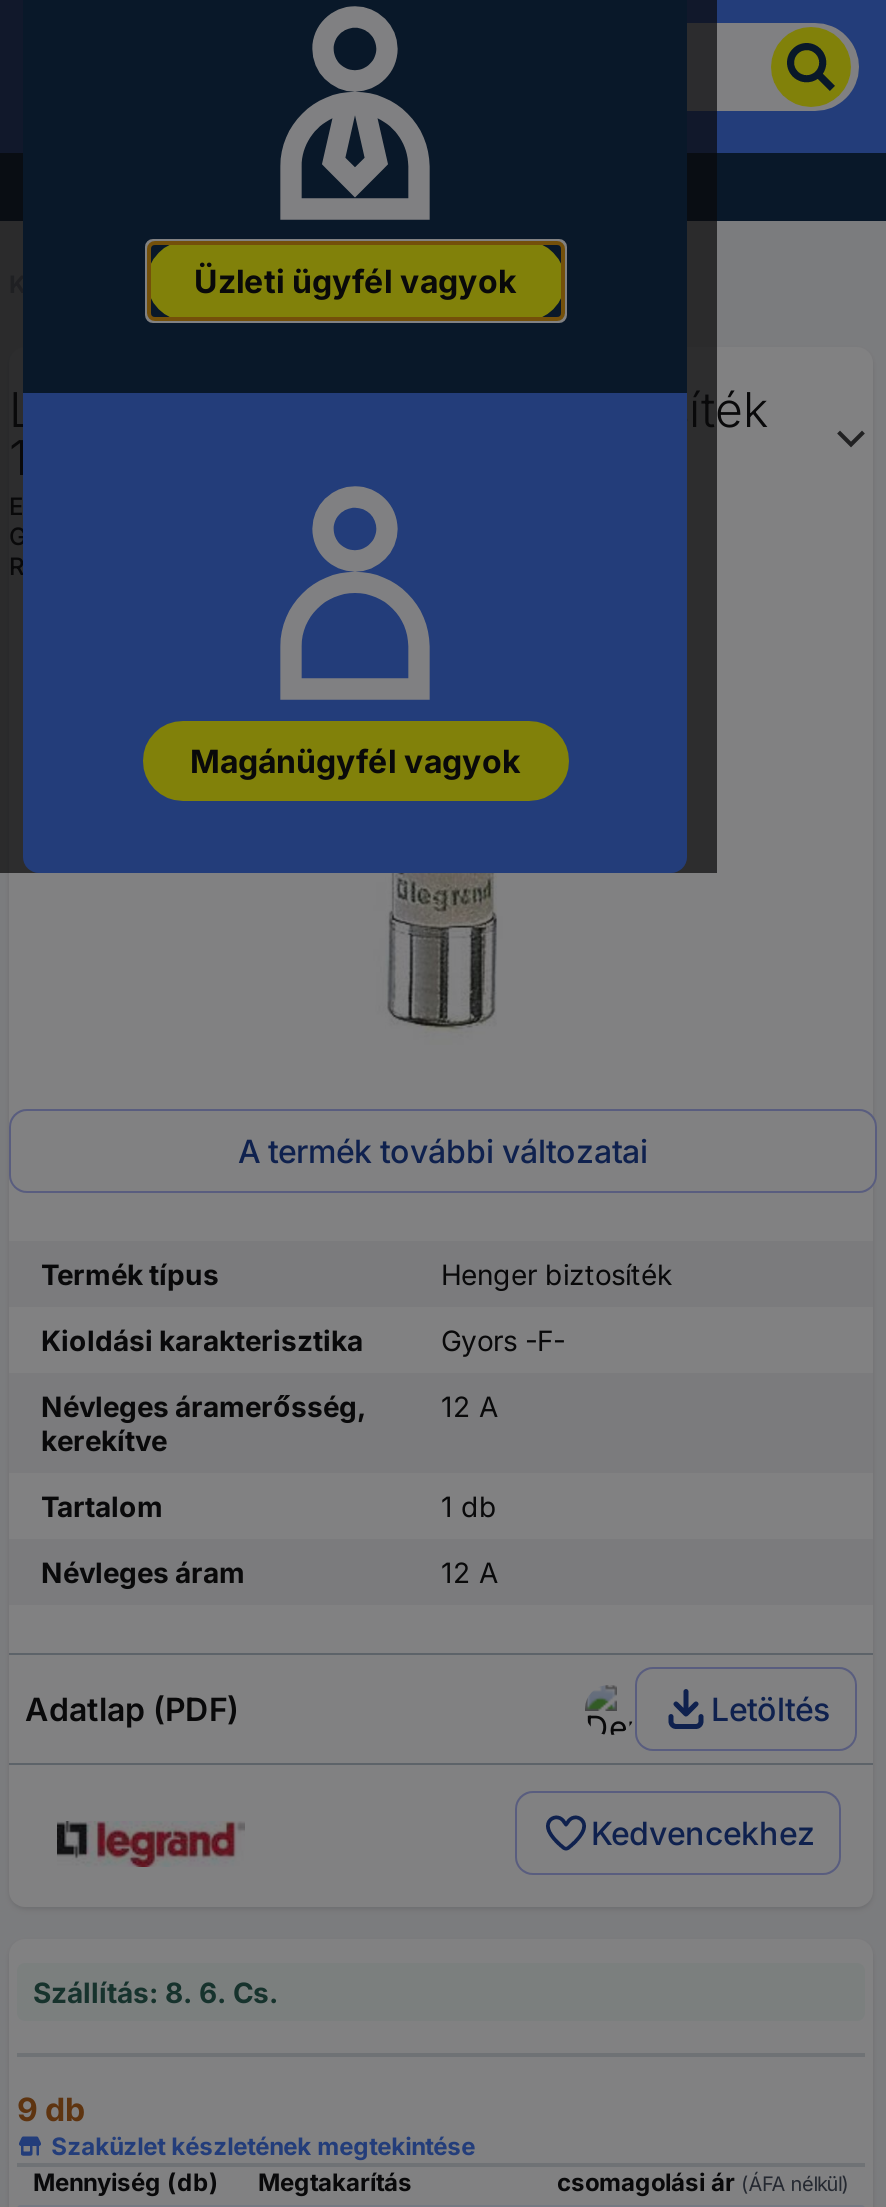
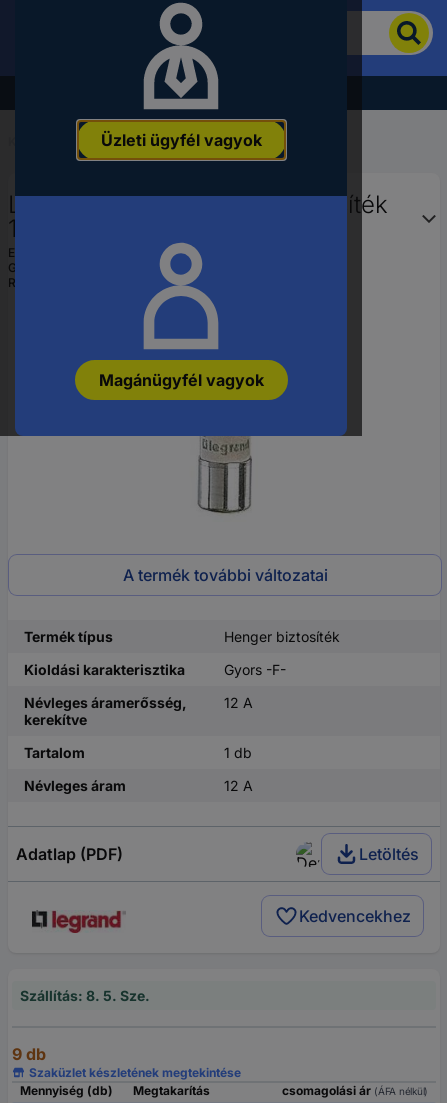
[33,1975,279,2009] Szállítás: 8. 6. Cs. -> [20,987,150,1004] Szállítás: 8. 5. Sze.

